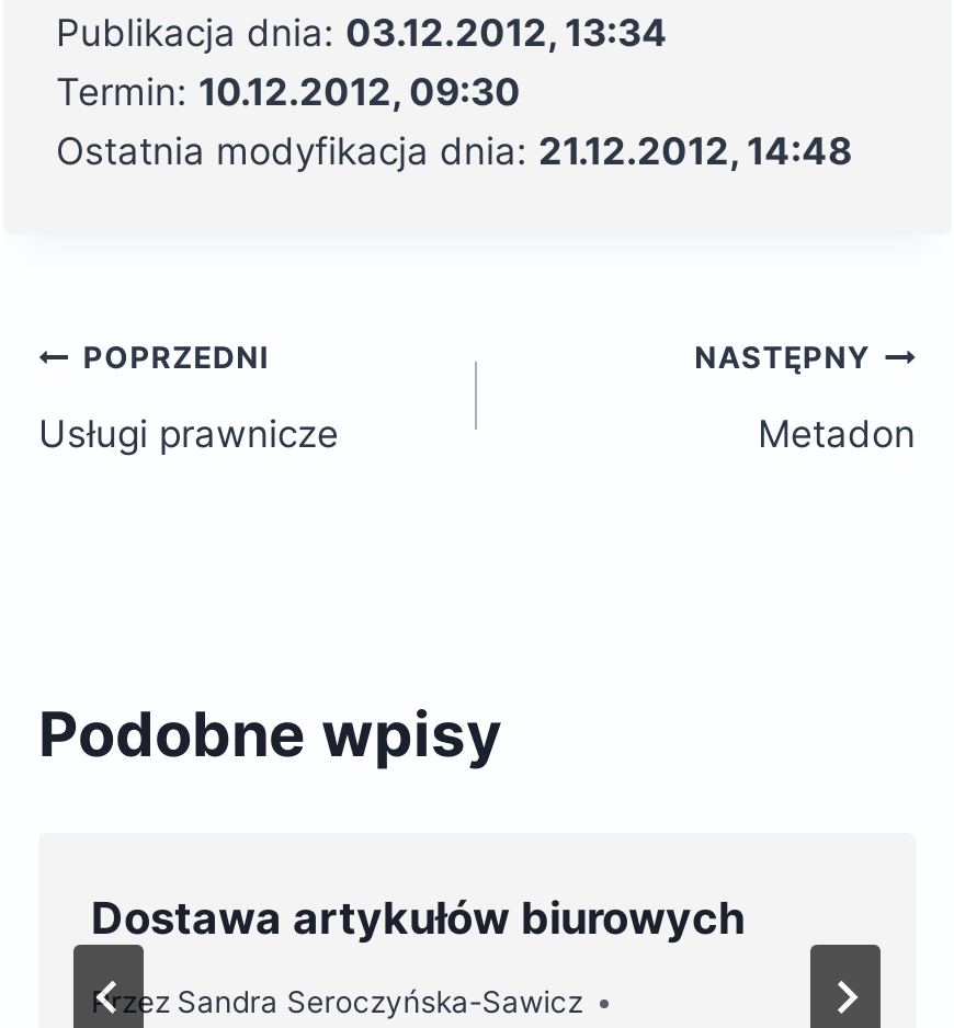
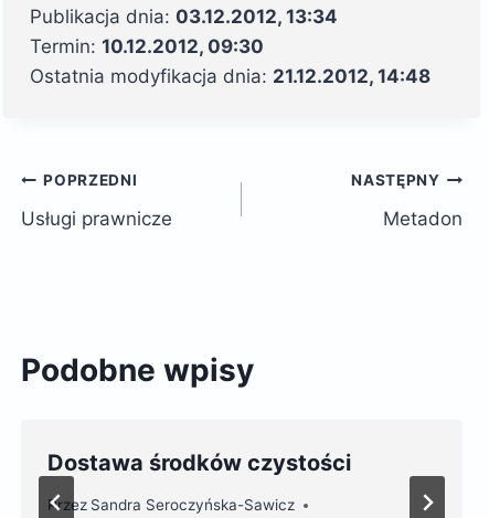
[91,891,745,944] Dostawa artykułów biurowych -> [47,449,351,475] Dostawa środków czystości

